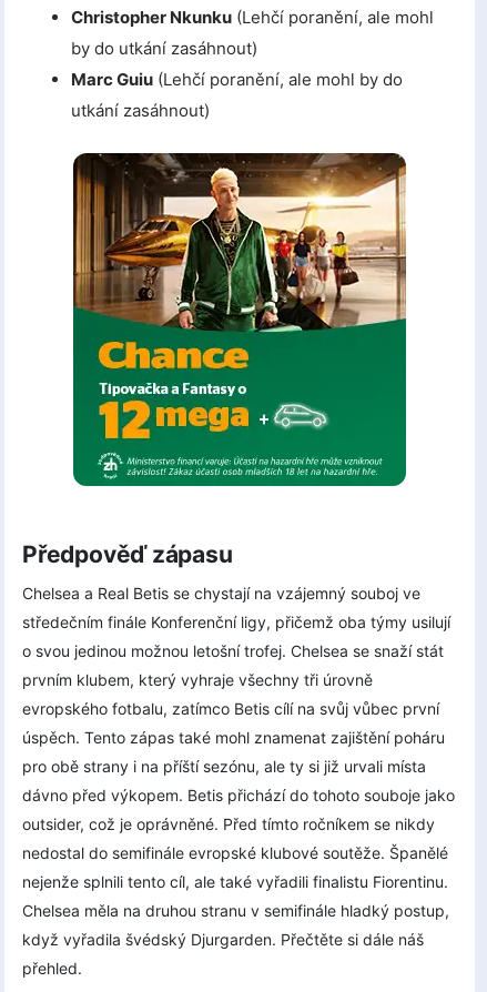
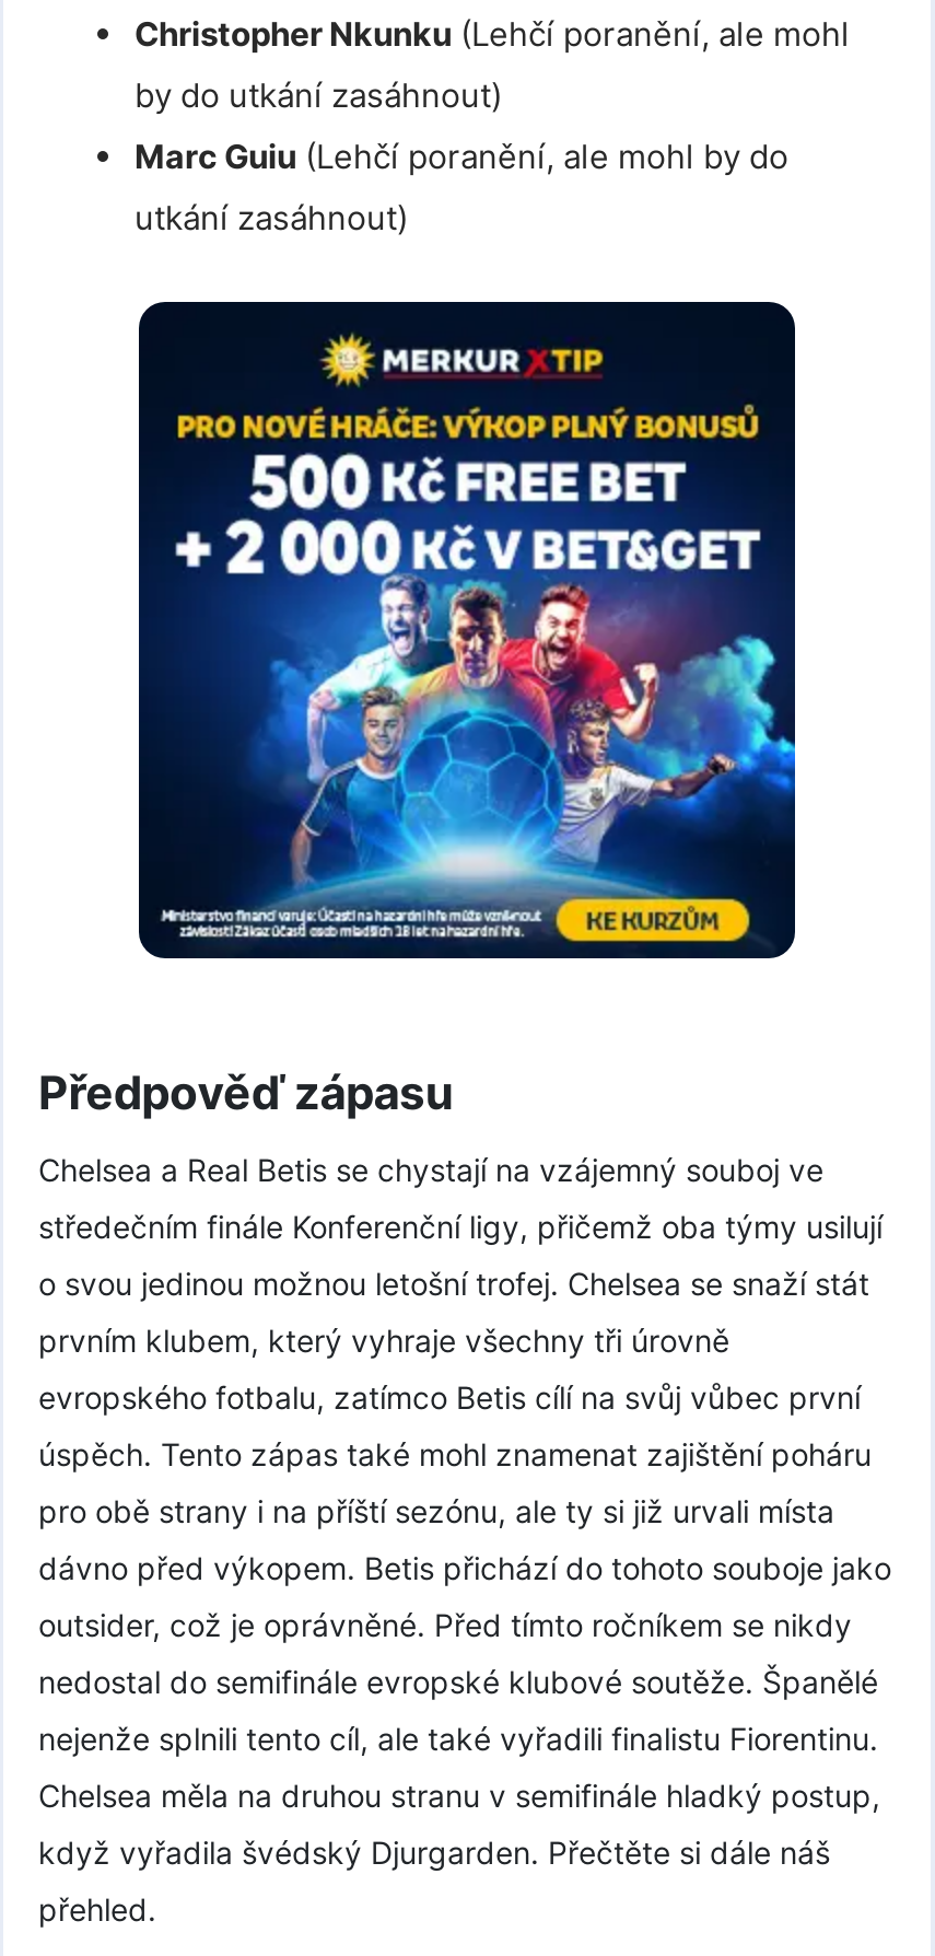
[72,152,407,487] [image] -> [137,300,797,960] [image]

